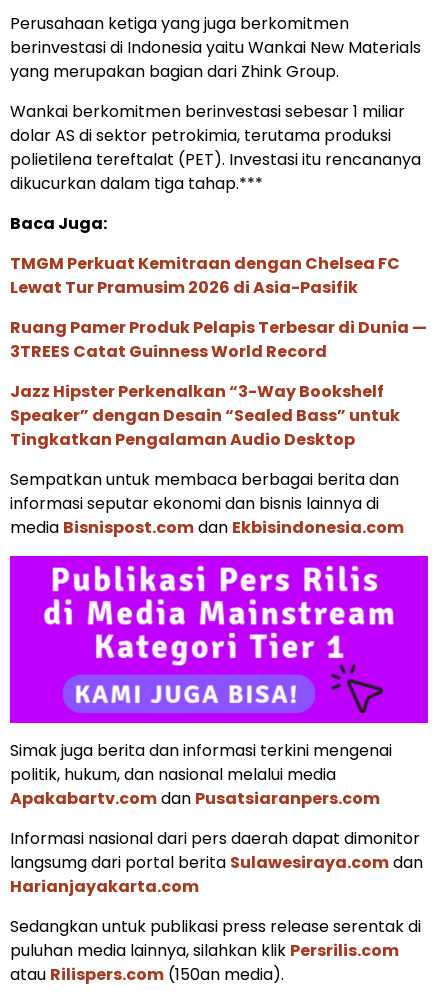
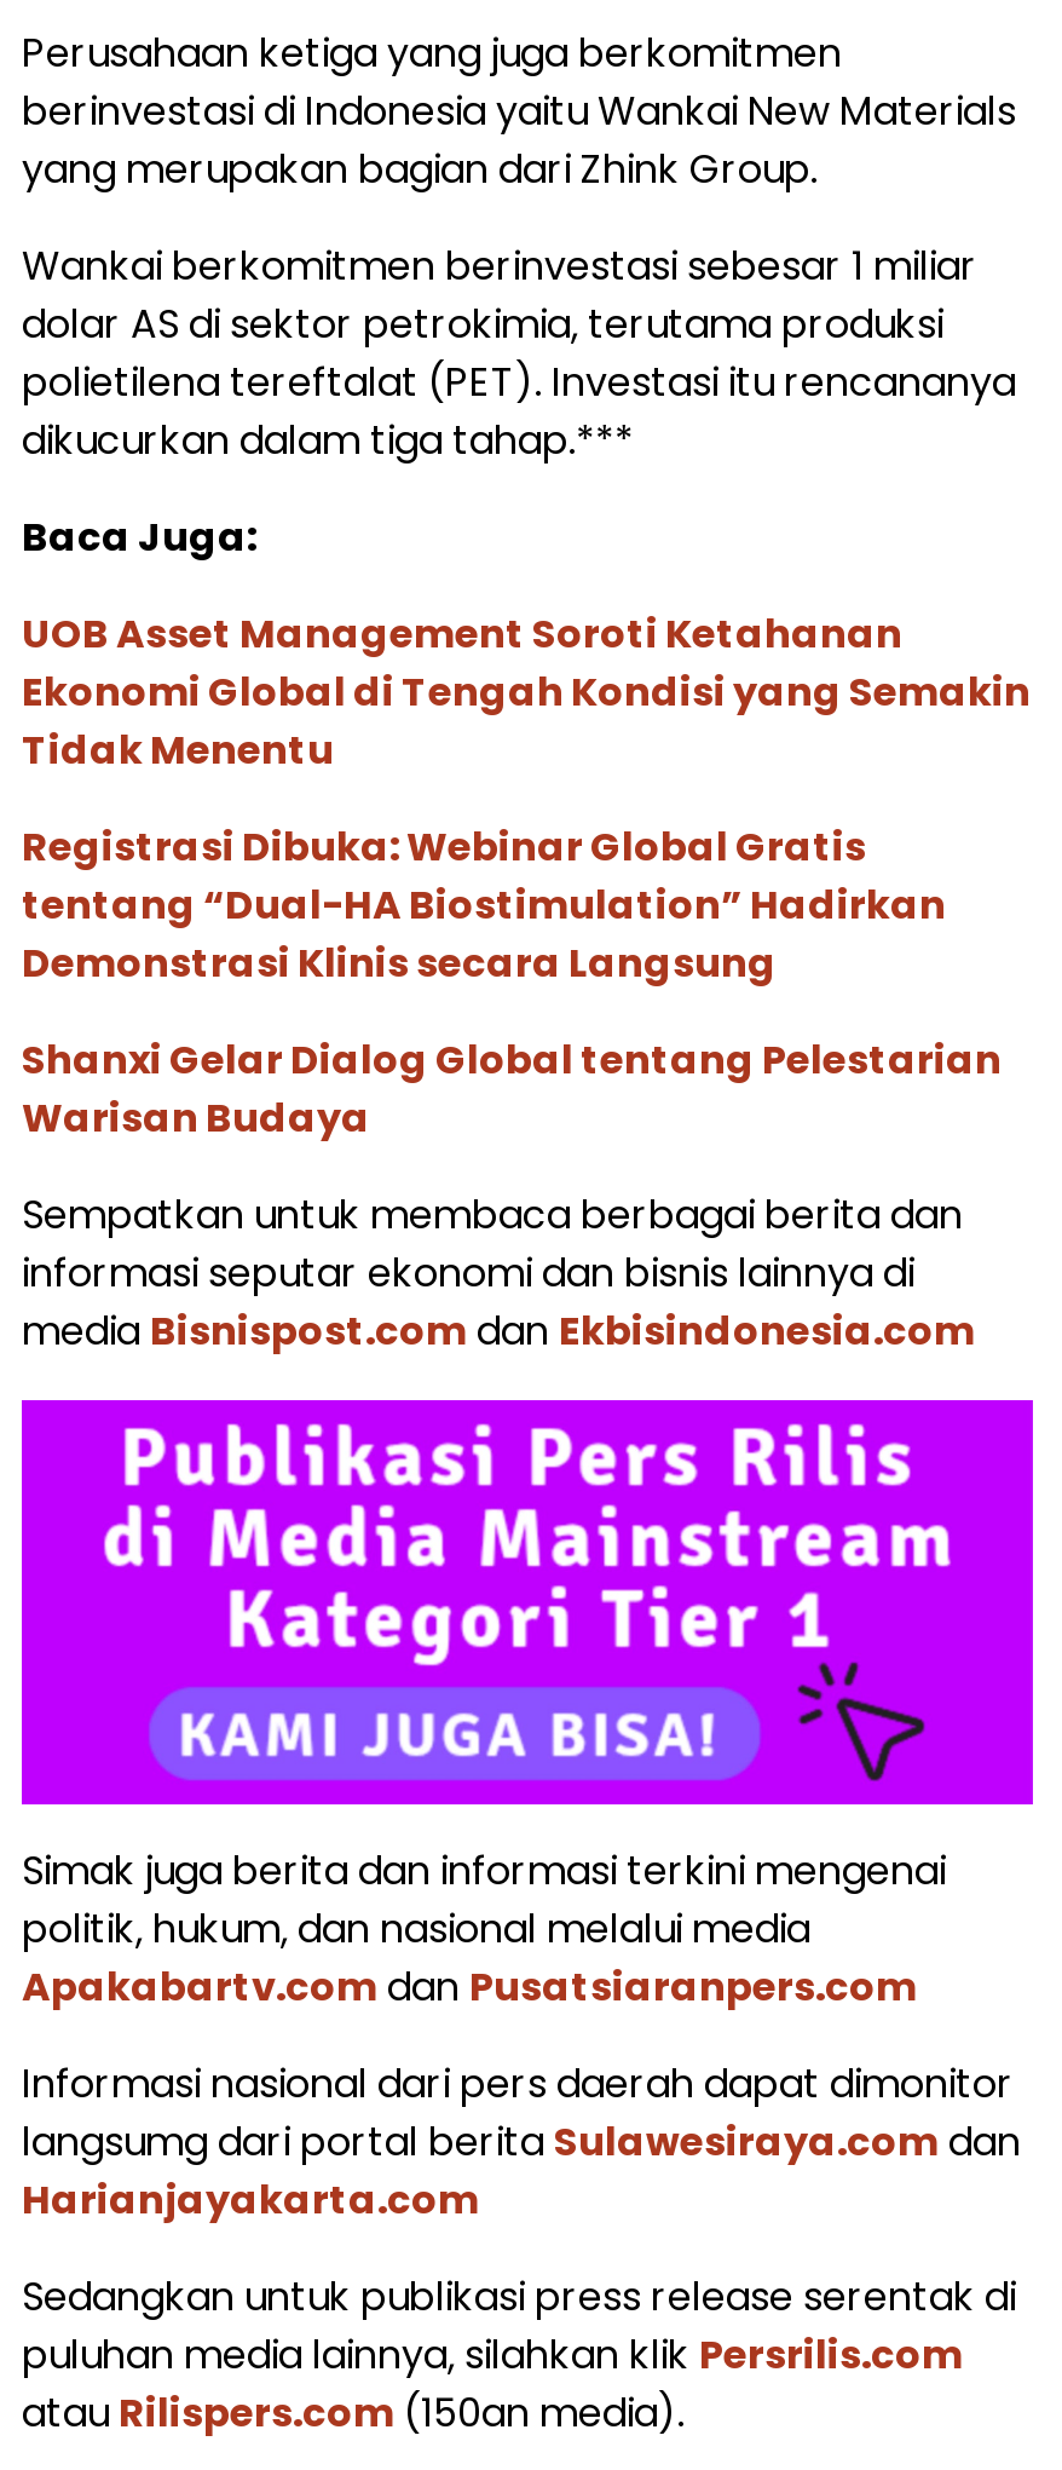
[10,252,400,299] TMGM Perkuat Kemitraan dengan Chelsea FC | Lewat Tur Pramusim 2026 di Asia-Pasifik -> [22,607,1031,779] UOB Asset Management Soroti Ketahanan | Ekonomi Global di Tengah Kondisi yang Semakin | Tidak Menentu
[10,316,427,363] Ruang Pamer Produk Pelapis Terbesar di Dunia — | 3TREES Catat Guinness World Record -> [22,820,946,992] Registrasi Dibuka: Webinar Global Gratis | tentang “Dual-HA Biostimulation” Hadirkan | Demonstrasi Klinis secara Langsung
[10,380,400,451] Jazz Hipster Perkenalkan “3-Way Bookshelf | Speaker” dengan Desain “Sealed Bass” untuk | Tingkatkan Pengalaman Audio Desktop -> [22,1033,1002,1147] Shanxi Gelar Dialog Global tentang Pelestarian | Warisan Budaya

